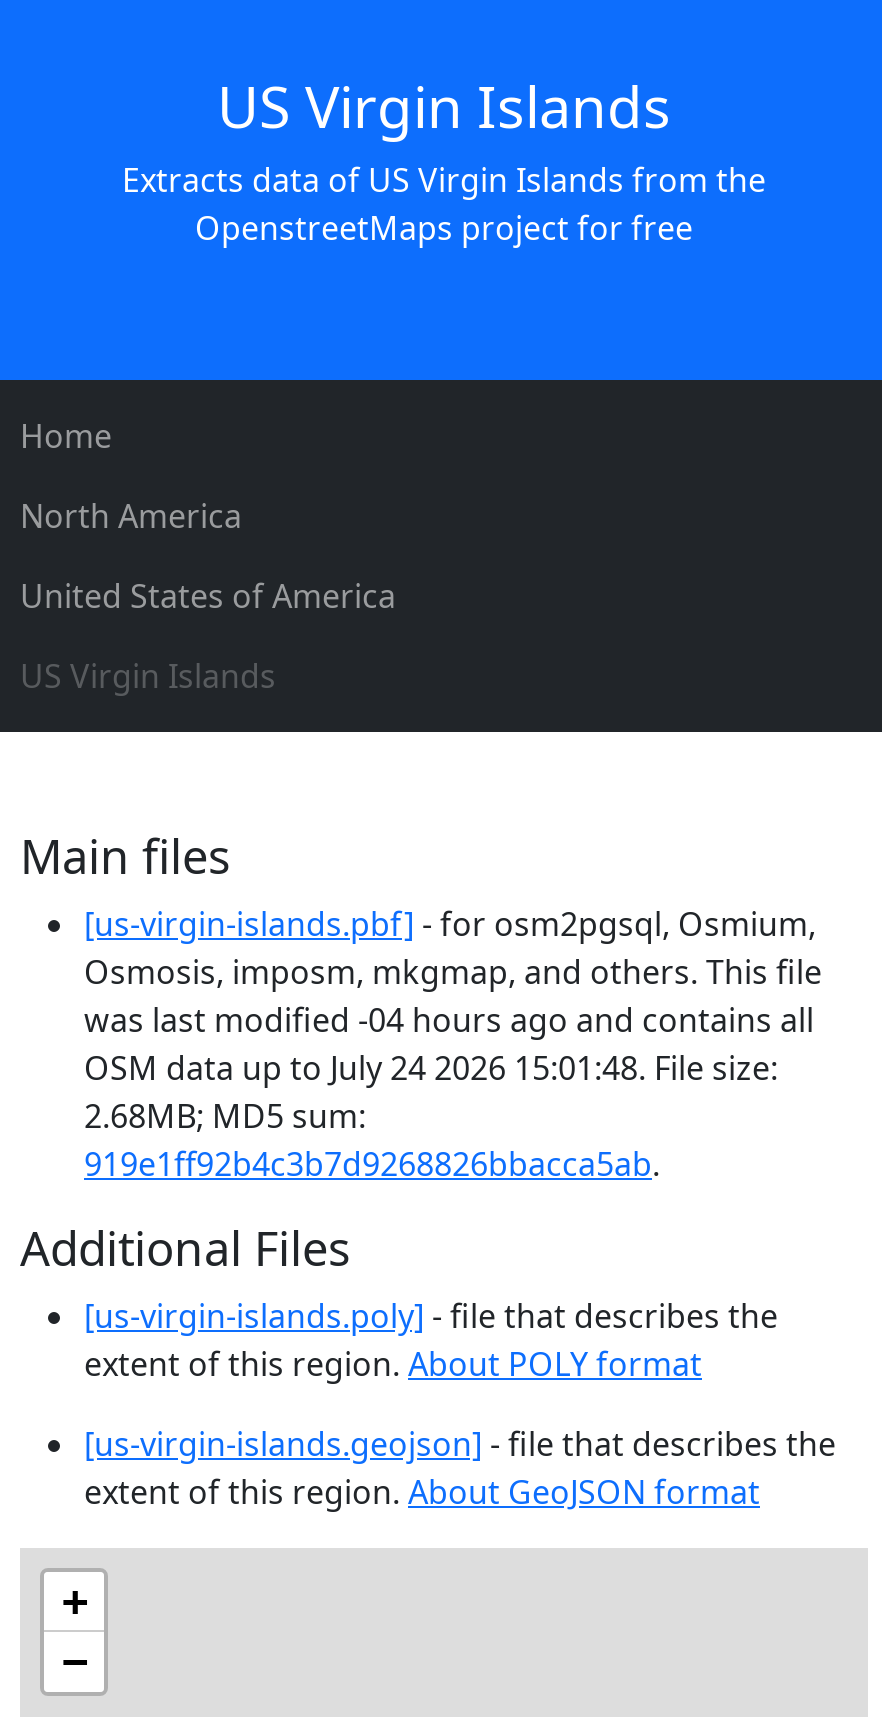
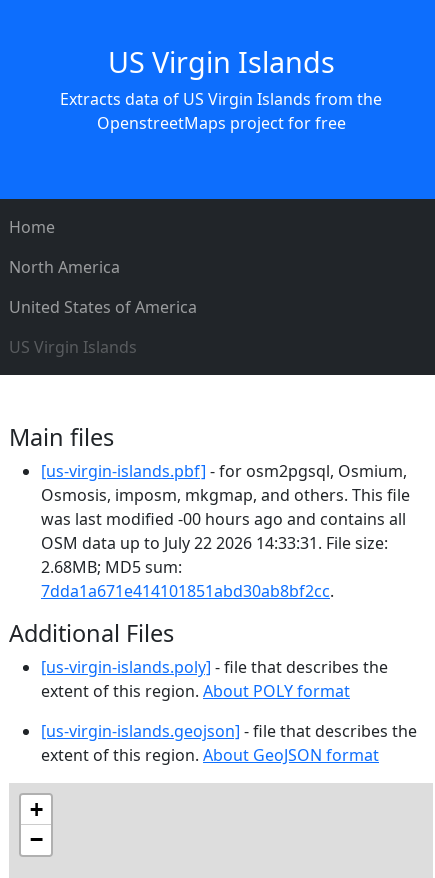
[84,998,814,1042] was last modified -04 hours ago and contains all -> [41,508,406,530] was last modified -00 hours ago and contains all
[84,1046,778,1090] OSM data up to July 24 2026 15:01:48. File size: -> [41,532,388,554] OSM data up to July 22 2026 14:33:31. File size:
[84,1142,660,1186] 919e1ff92b4c3b7d9268826bbacca5ab. -> [41,580,334,602] 7dda1a671e414101851abd30ab8bf2cc.

